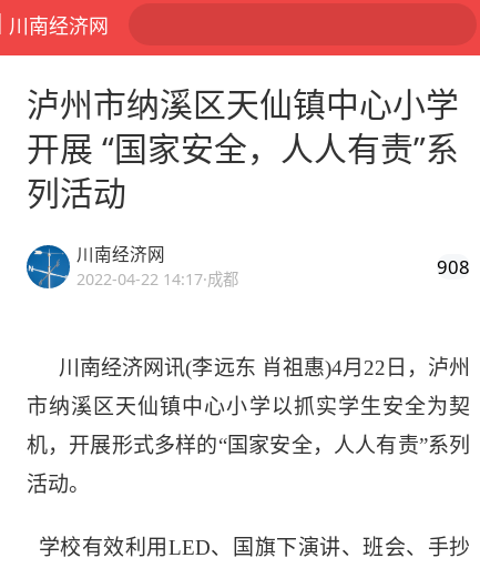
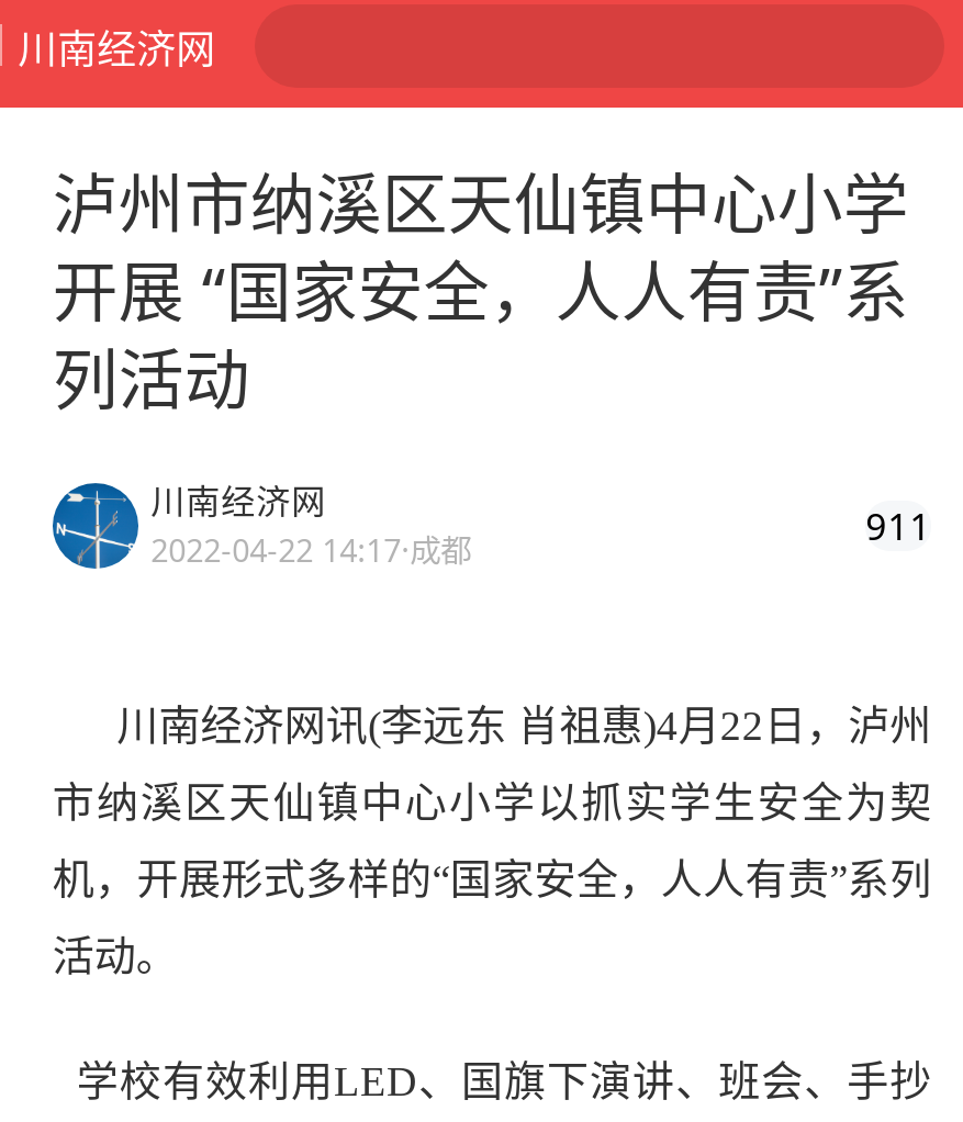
[437,254,470,279] 908 -> [865,500,931,550] 911

